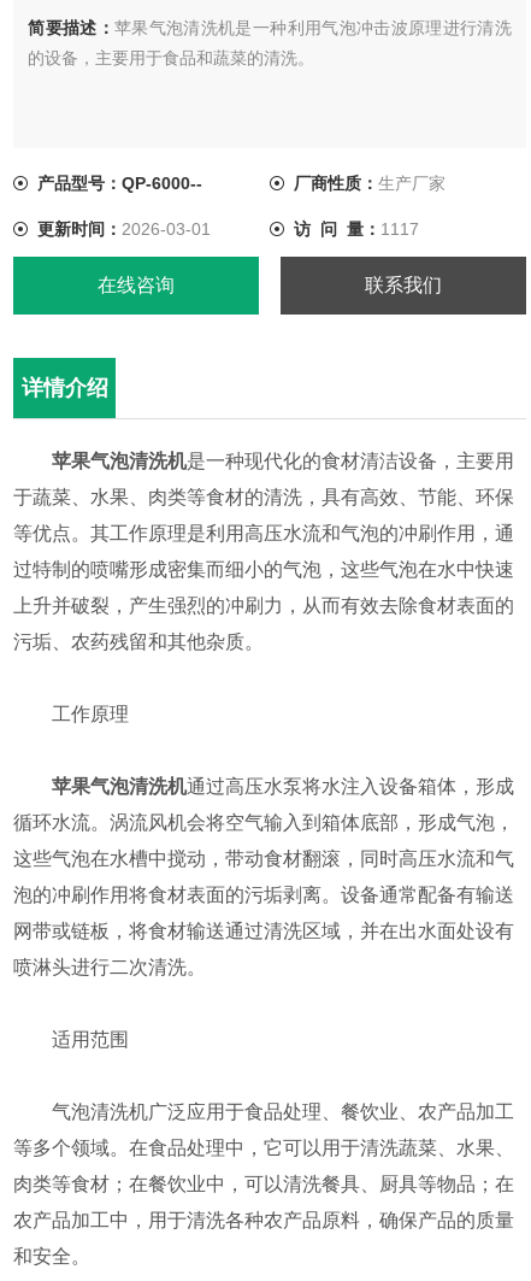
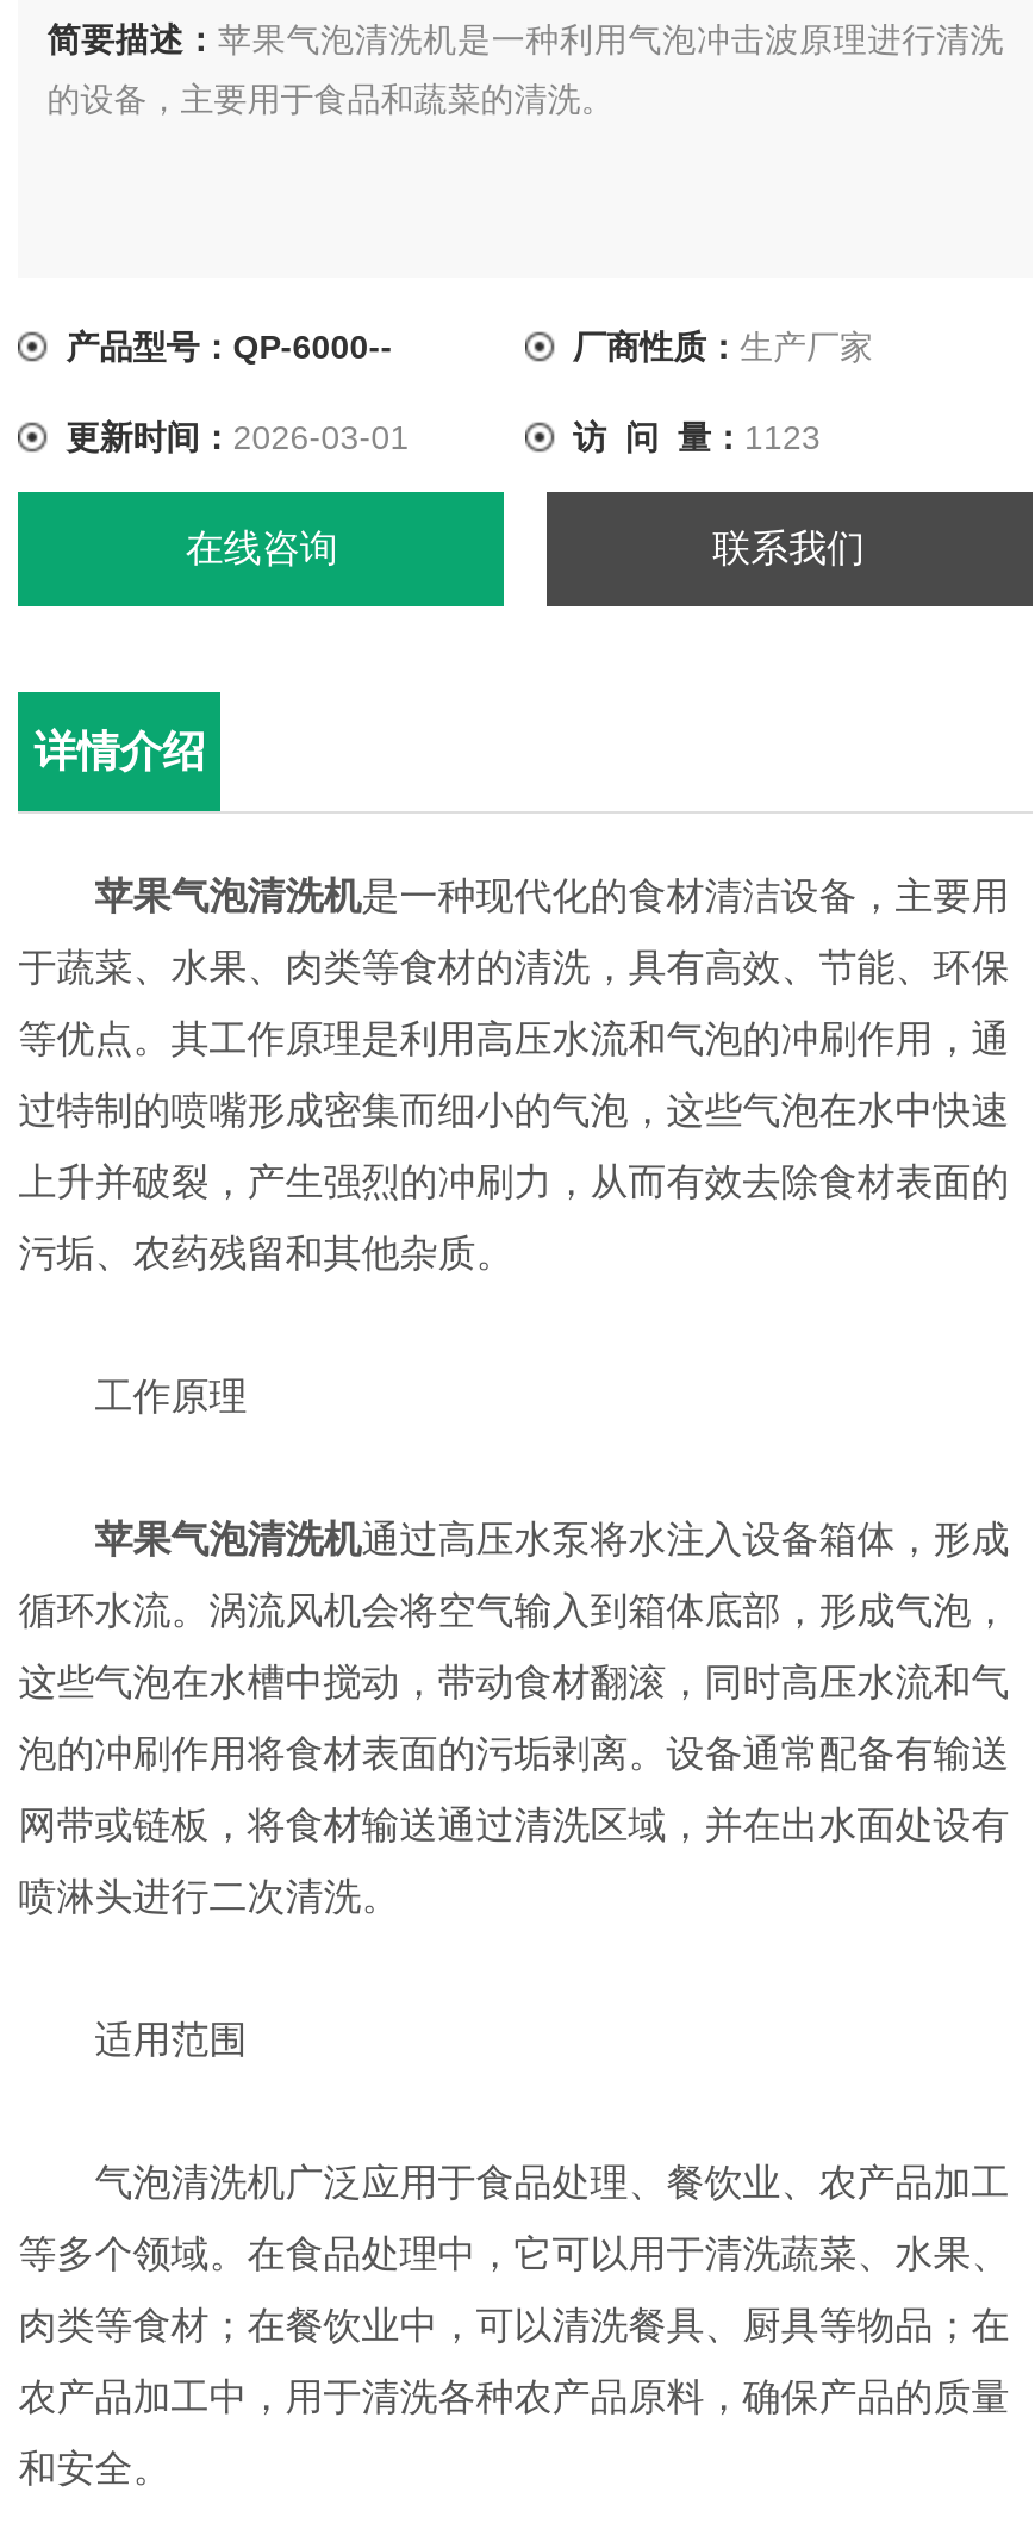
[294,219,419,239] 访 问 量：1117 -> [573,418,821,456] 访 问 量：1123

